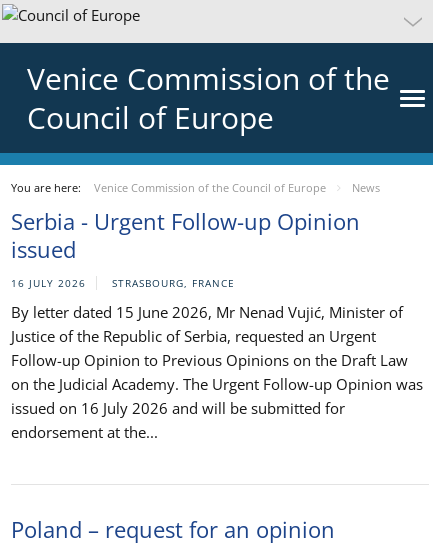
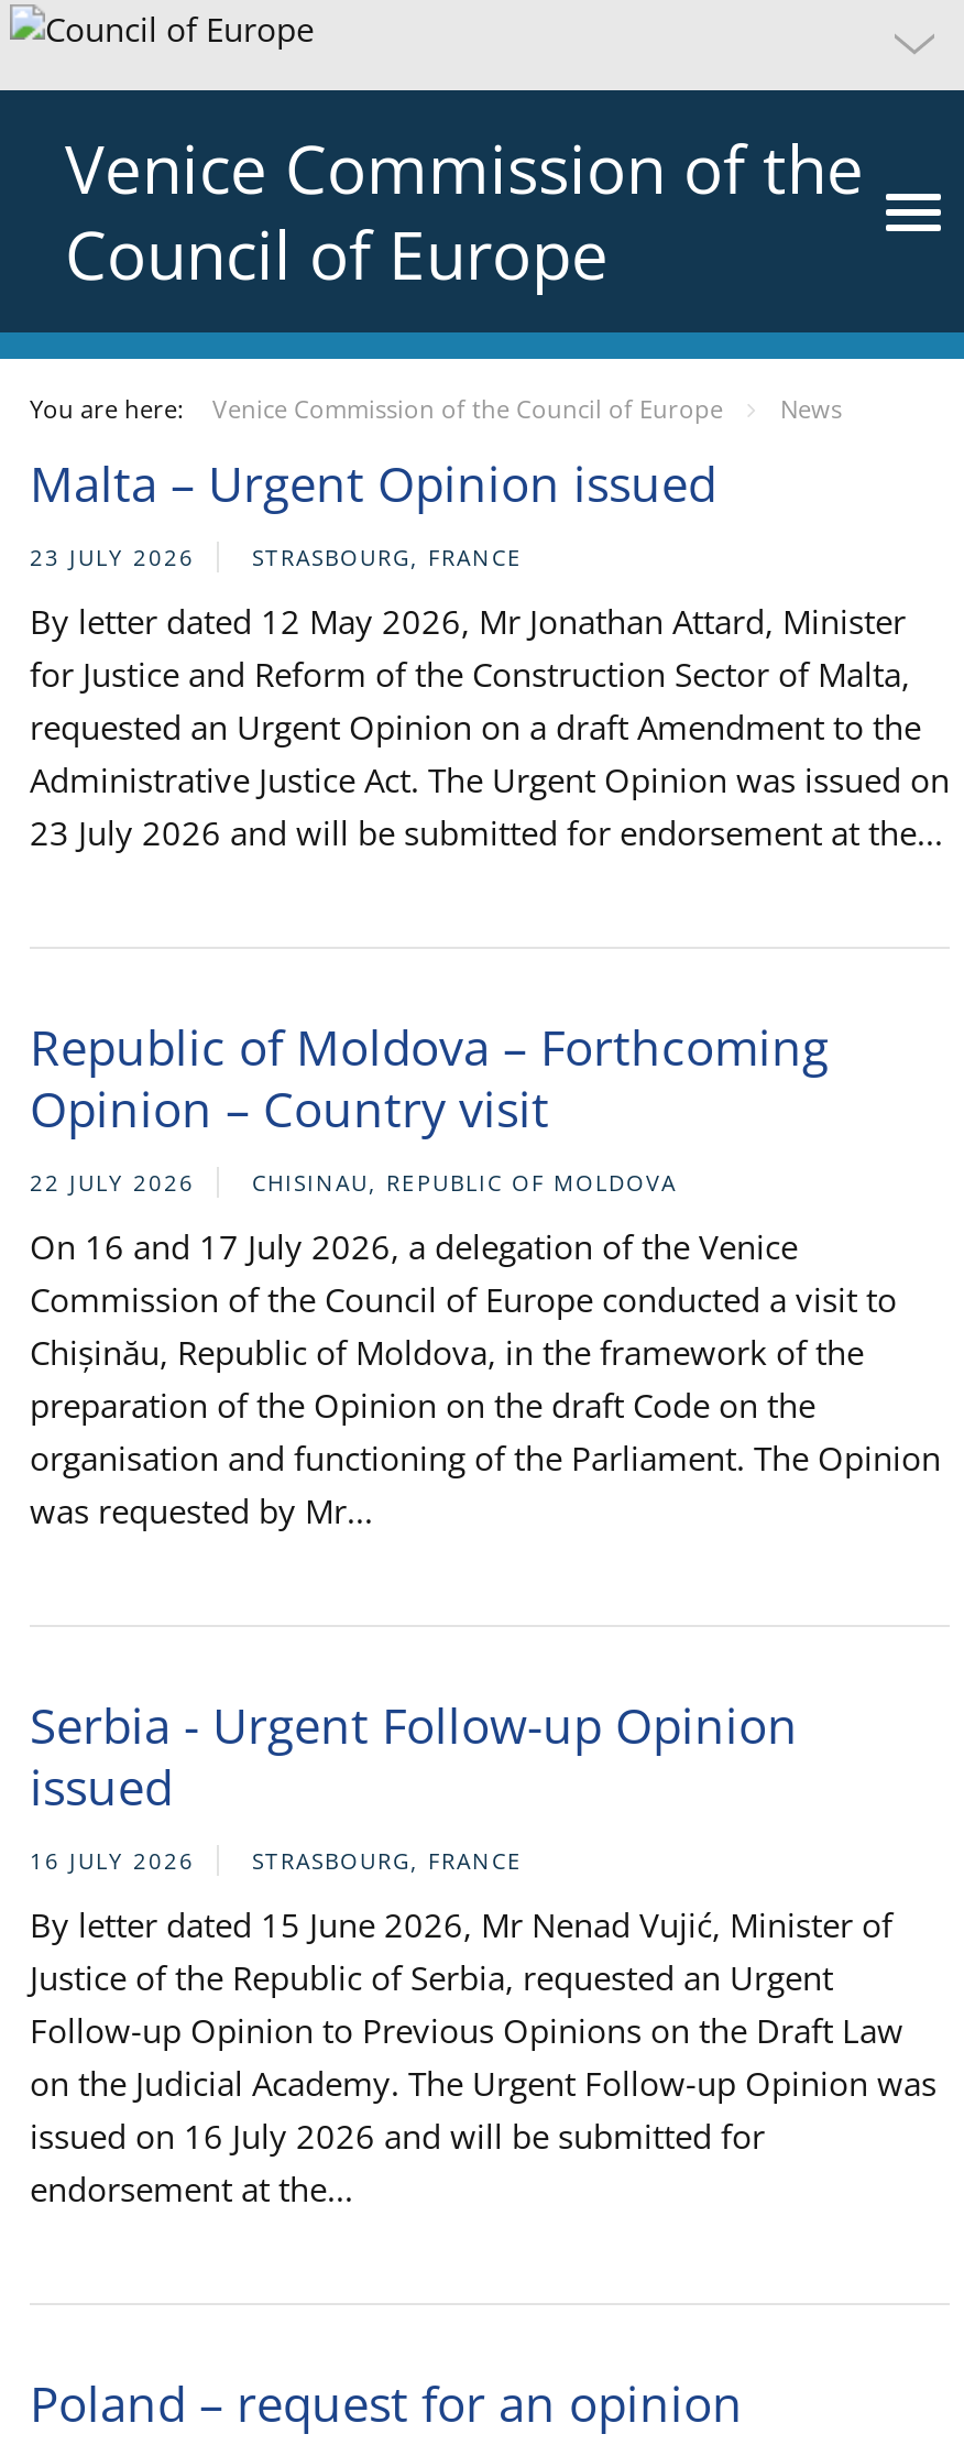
none -> [30,449,950,1532] Malta – Urgent Opinion issued | 23 JULY 2026 | STRASBOURG, FRANCE | By letter dated 12 May 2026, Mr Jonathan Attard, Minister | for Justice and Reform of the Construction Sector of Malta, | requested an Urgent Opinion on a draft Amendment to the | Administrative Justice Act. The Urgent Opinion was issued on | 23 July 2026 and will be submitted for endorsement at the... | Republic of Moldova – Forthcoming | Opinion – Country visit | 22 JULY 2026 | CHISINAU, REPUBLIC OF MOLDOVA | On 16 and 17 July 2026, a delegation of the Venice | Commission of the Council of Europe conducted a visit to | Chișinău, Republic of Moldova, in the framework of the | preparation of the Opinion on the draft Code on the | organisation and functioning of the Parliament. The Opinion | was requested by Mr...

